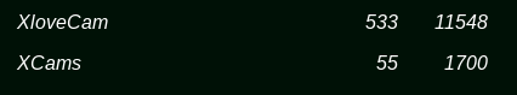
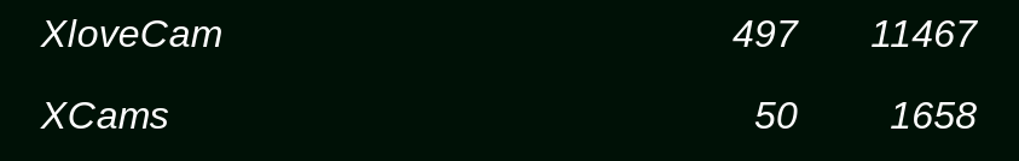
[365,12,397,32] 533 -> [733,12,798,53] 497
[434,12,487,32] 11548 -> [871,12,977,53] 11467
[376,53,397,73] 55 -> [754,94,798,135] 50
[444,53,487,73] 1700 -> [890,94,977,135] 1658

